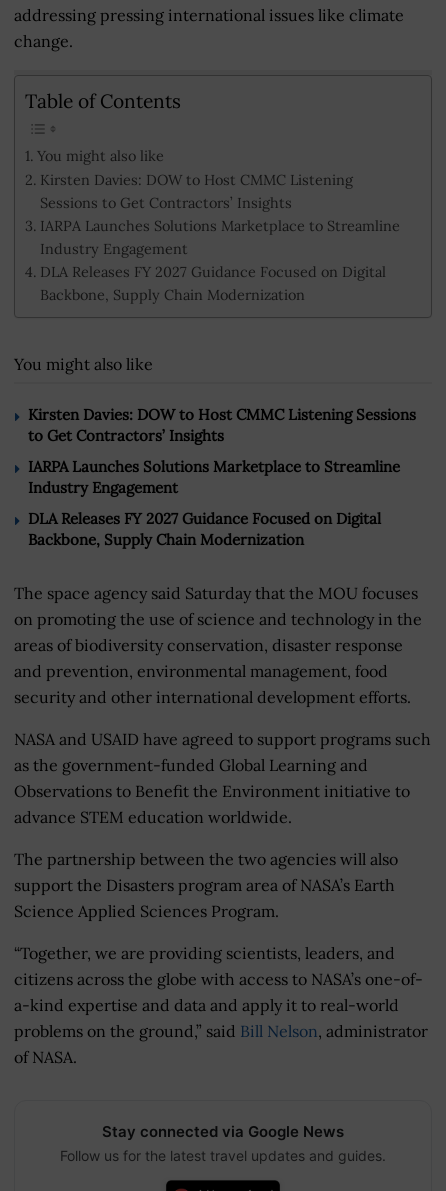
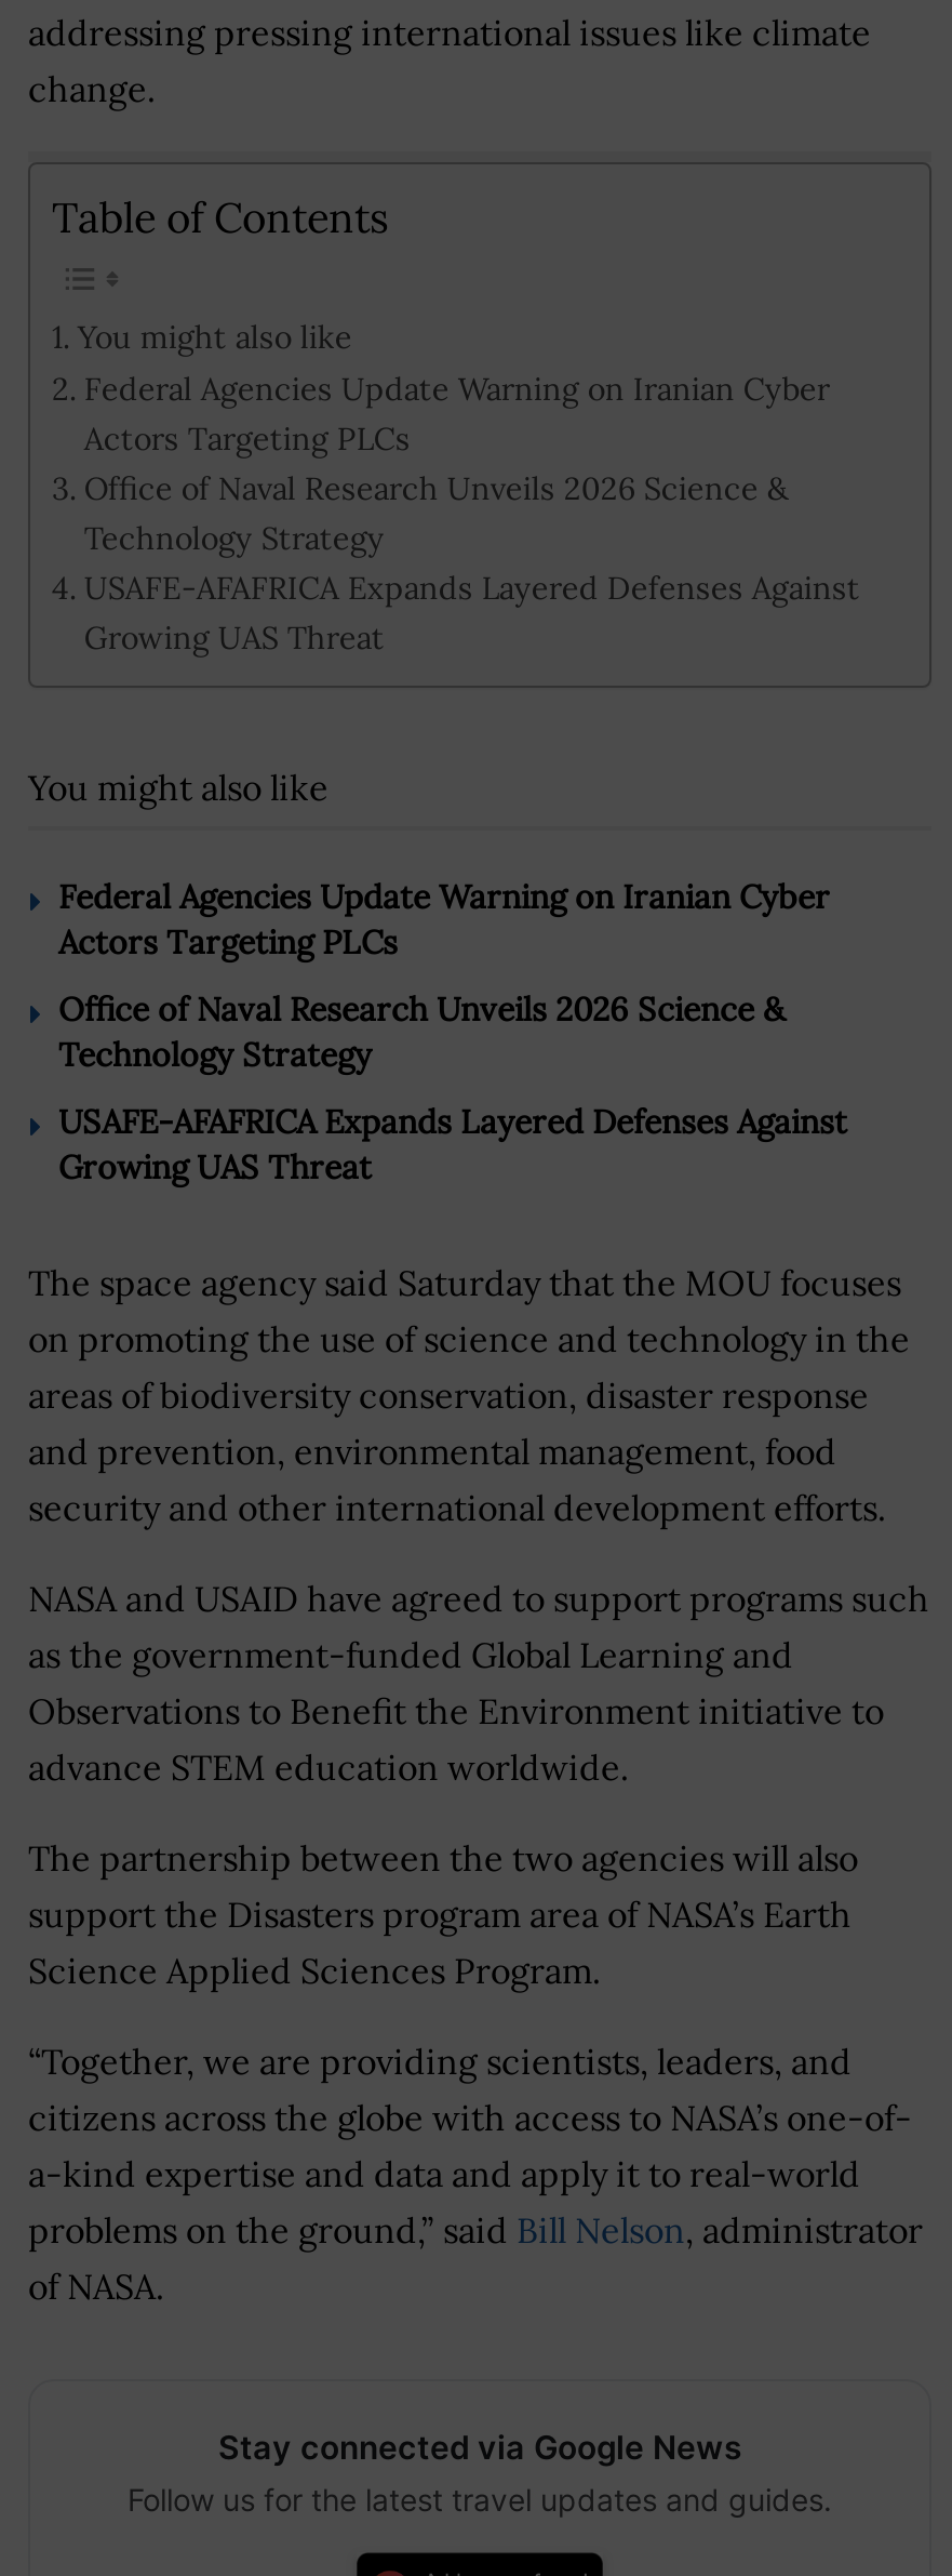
[40,170,400,304] Kirsten Davies: DOW to Host CMMC Listening | Sessions to Get Contractors’ Insights | IARPA Launches Solutions Marketplace to Streamline | Industry Engagement | DLA Releases FY 2027 Guidance Focused on Digital | Backbone, Supply Chain Modernization -> [84,368,860,658] Federal Agencies Update Warning on Iranian Cyber | Actors Targeting PLCs | Office of Naval Research Unveils 2026 Science & | Technology Strategy | USAFE-AFAFRICA Expands Layered Defenses Against | Growing UAS Threat
[28,405,416,445] Kirsten Davies: DOW to Host CMMC Listening Sessions | to Get Contractors’ Insights -> [58,875,830,962] Federal Agencies Update Warning on Iranian Cyber | Actors Targeting PLCs
[28,457,400,497] IARPA Launches Solutions Marketplace to Streamline | Industry Engagement -> [58,988,785,1074] Office of Naval Research Unveils 2026 Science & | Technology Strategy
[28,509,381,549] DLA Releases FY 2027 Guidance Focused on Digital | Backbone, Supply Chain Modernization -> [58,1100,847,1187] USAFE-AFAFRICA Expands Layered Defenses Against | Growing UAS Threat

